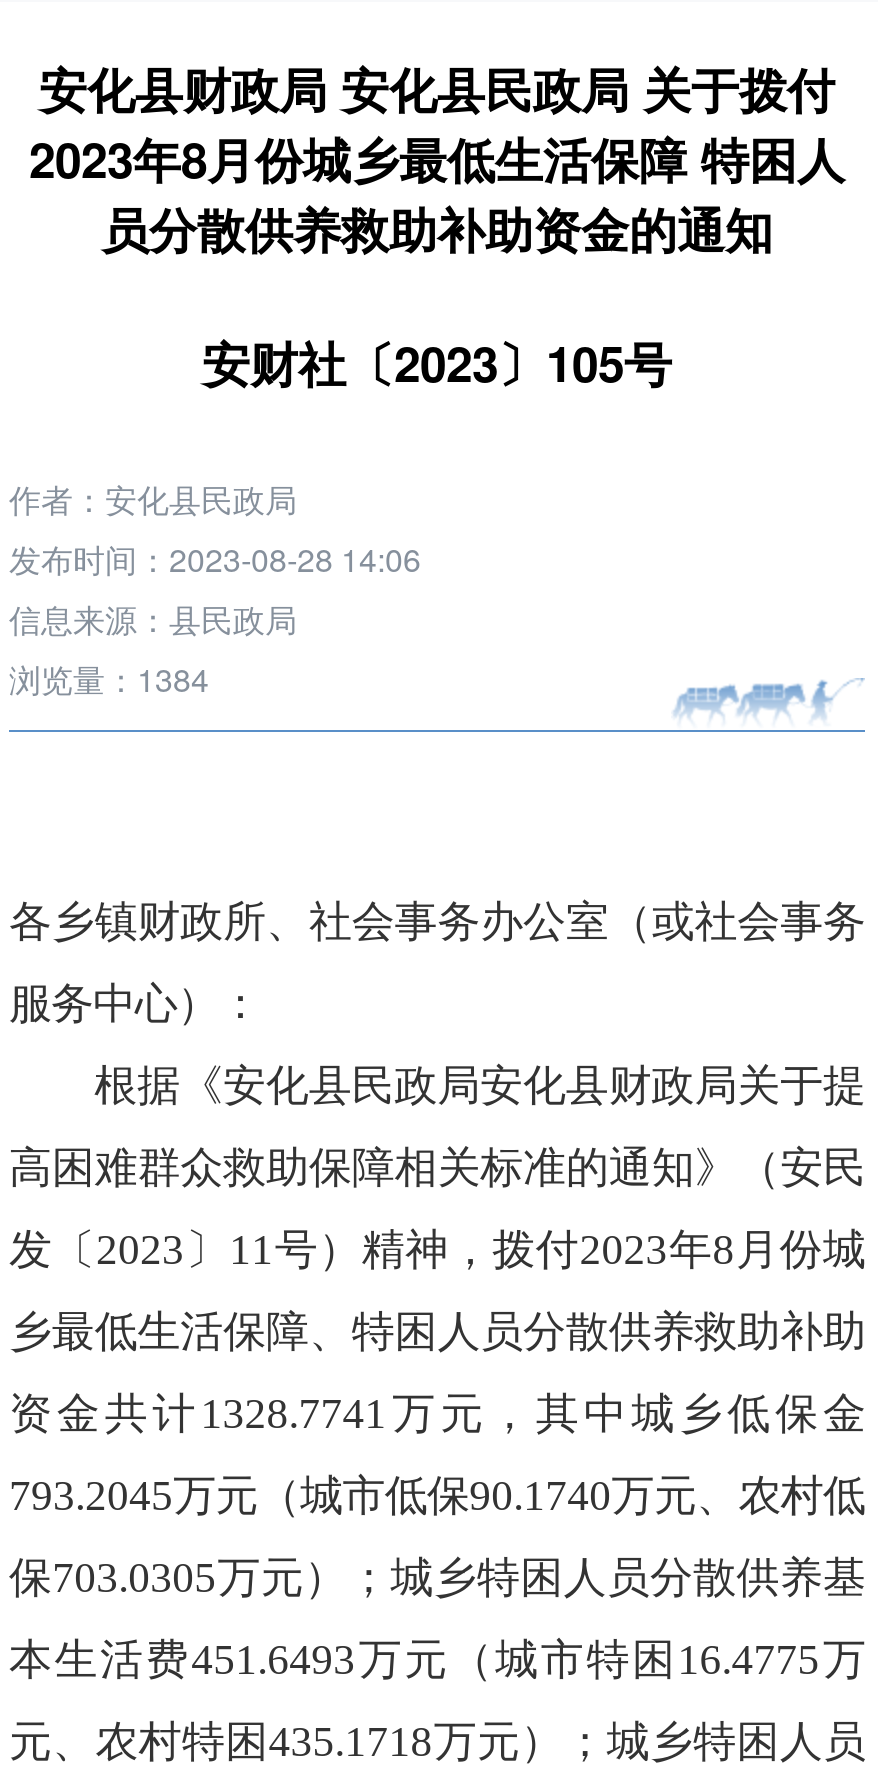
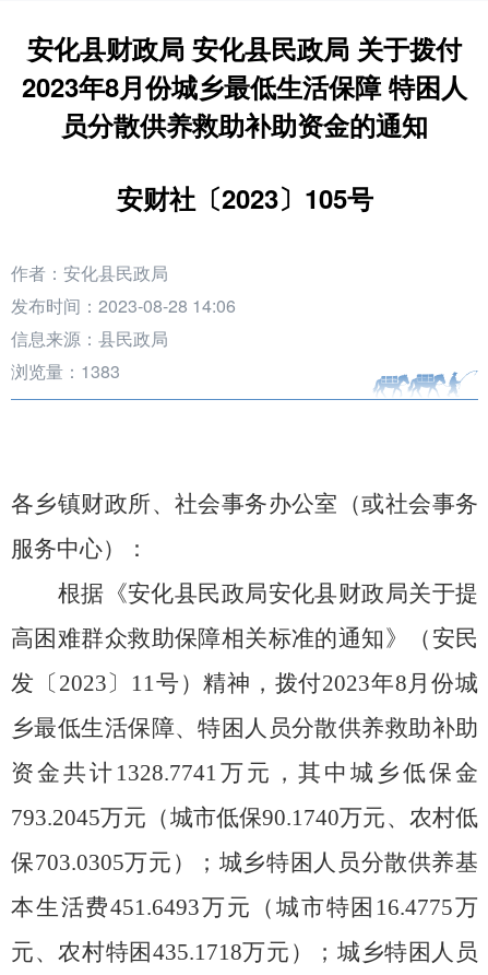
[9,656,209,702] 浏览量：1384 -> [11,359,120,384] 浏览量：1383

